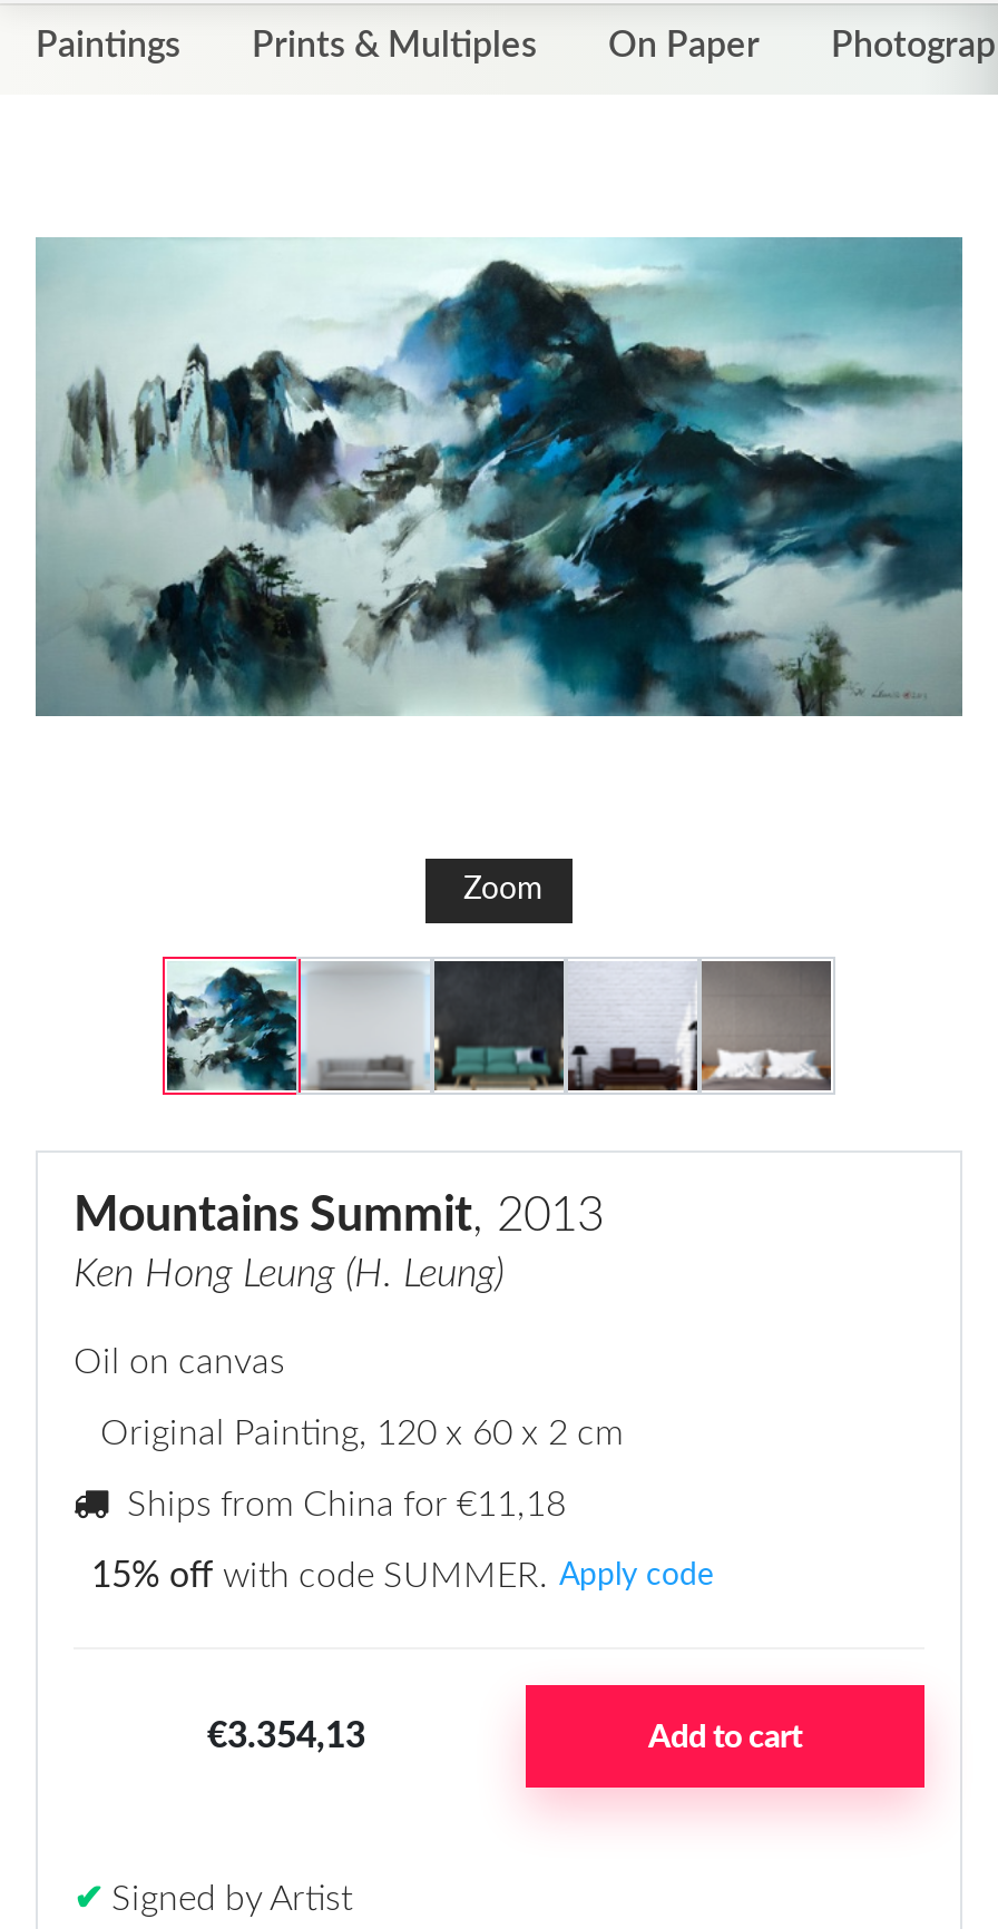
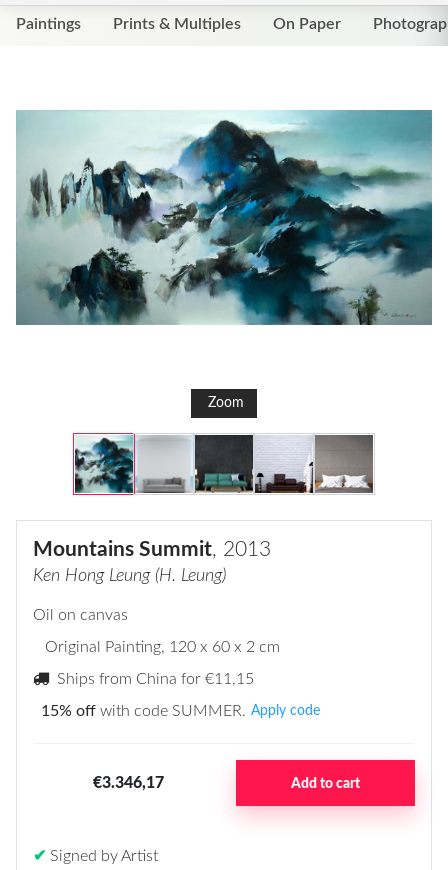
[127,1487,566,1522] Ships from China for €11,18 -> [57,671,254,687] Ships from China for €11,15
[207,1719,365,1754] €3.354,13 -> [93,775,164,791] €3.346,17

